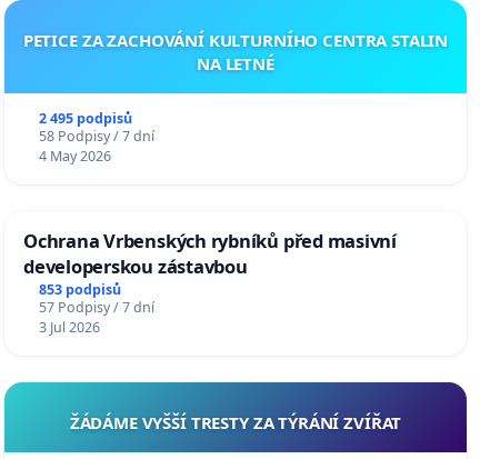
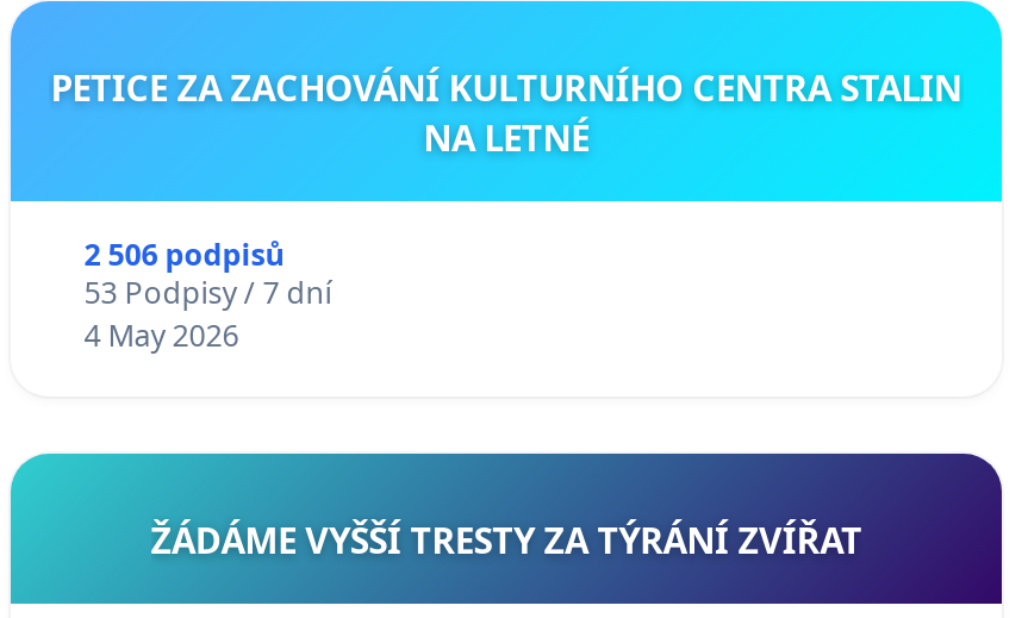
[39,109,132,128] 2 495 podpisů -> [84,235,284,275] 2 506 podpisů
[39,127,154,146] 58 Podpisy / 7 dní -> [84,273,332,313] 53 Podpisy / 7 dní
[23,228,397,337] Ochrana Vrbenských rybníků před masivní | developerskou zástavbou | 853 podpisů | 57 Podpisy / 7 dní | 3 Jul 2026 -> none

